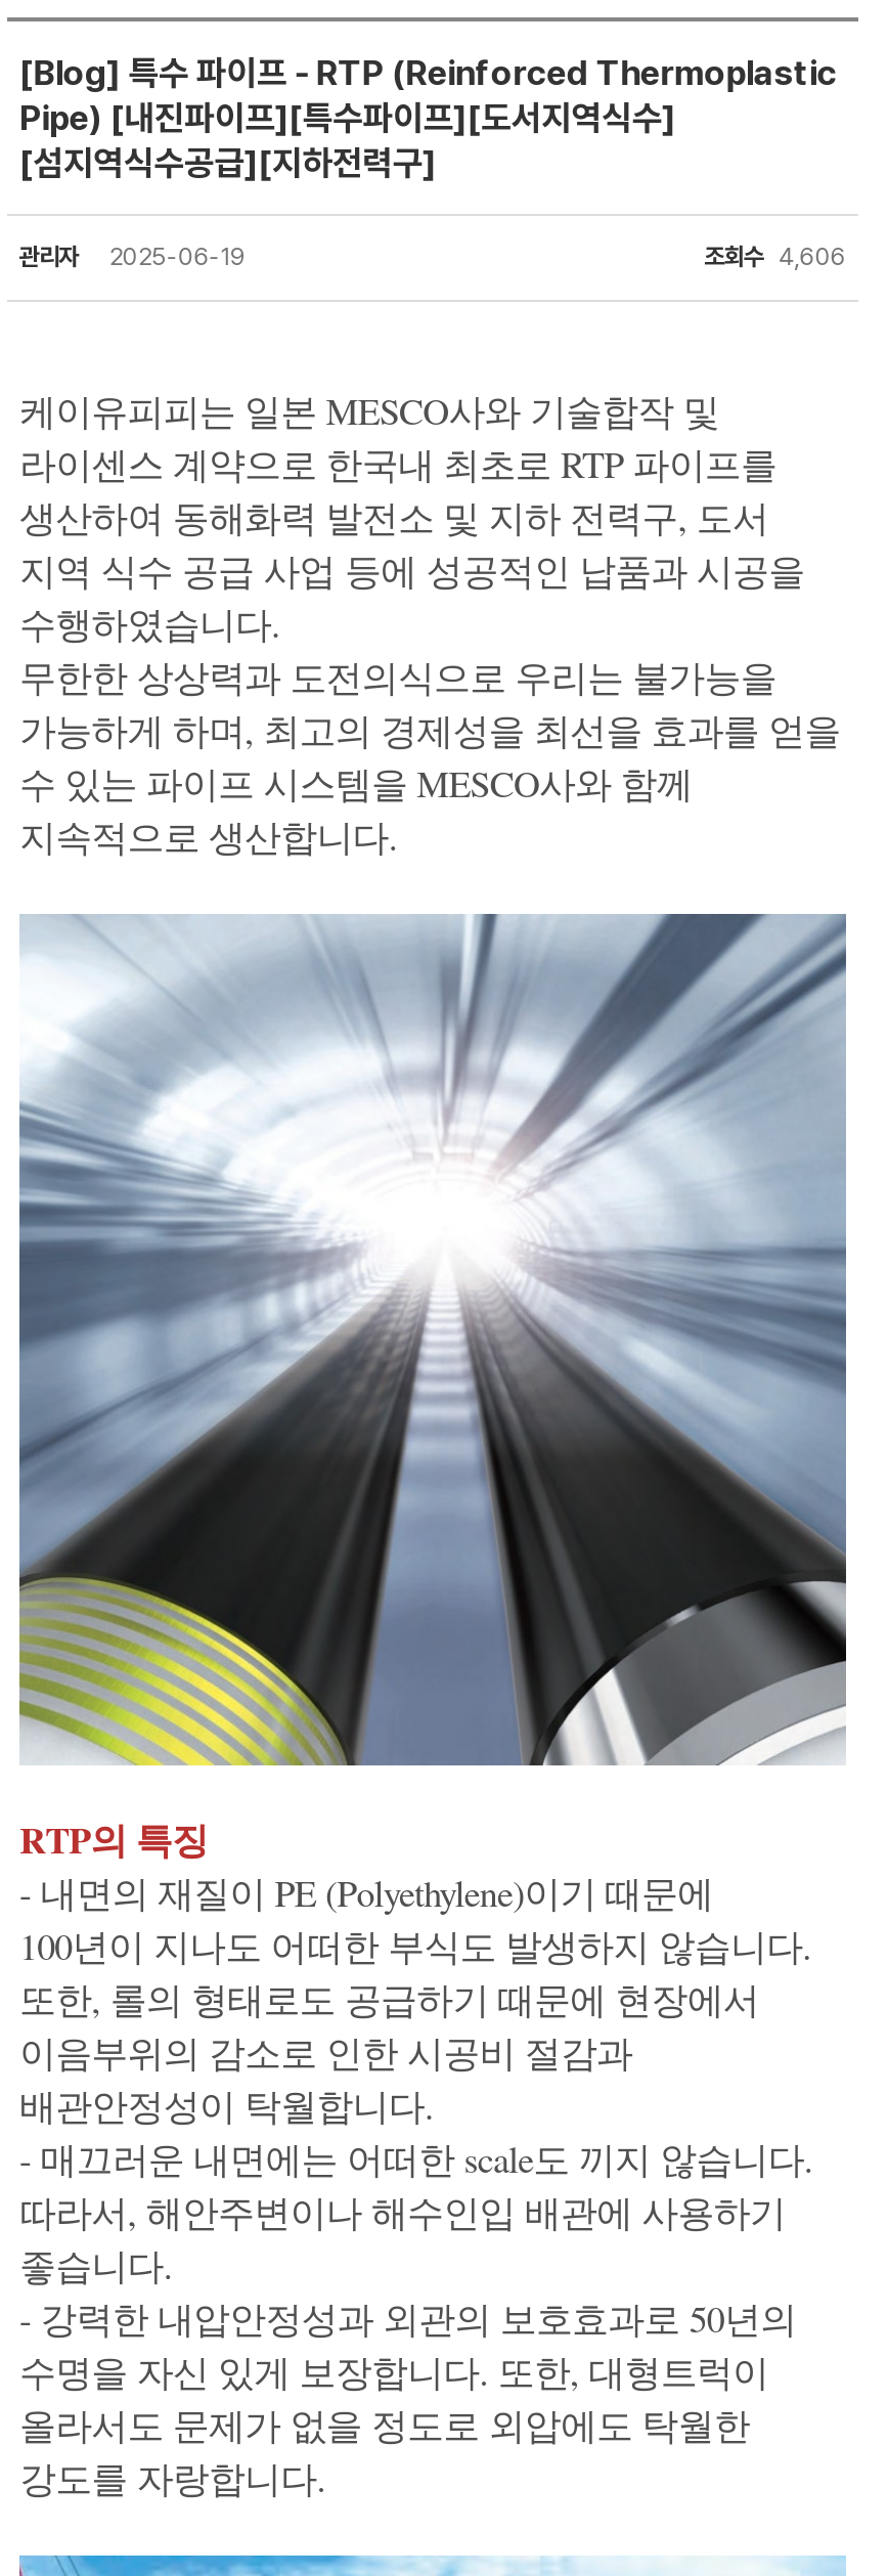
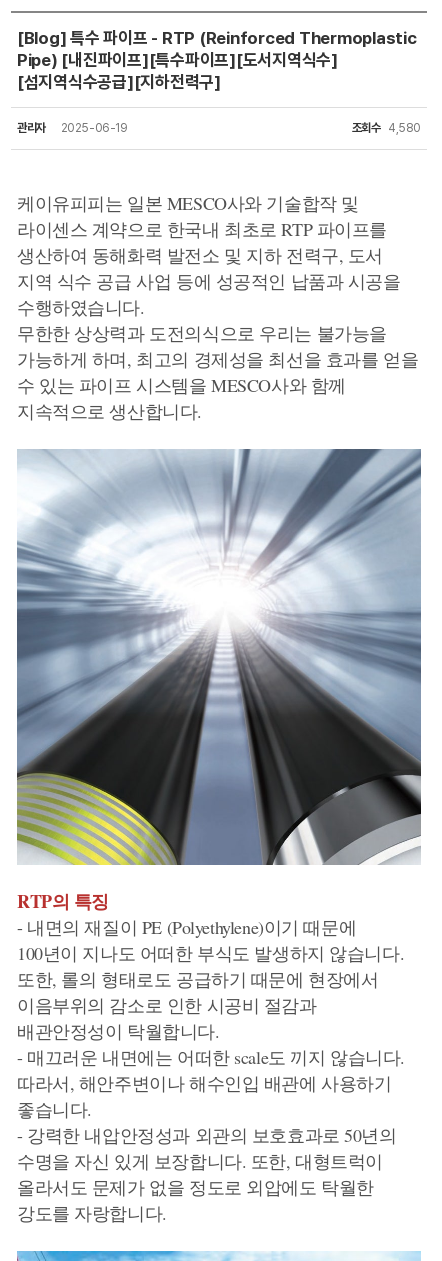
[704,243,846,271] 조회수 4,606 -> [352,121,421,135] 조회수 4,580

